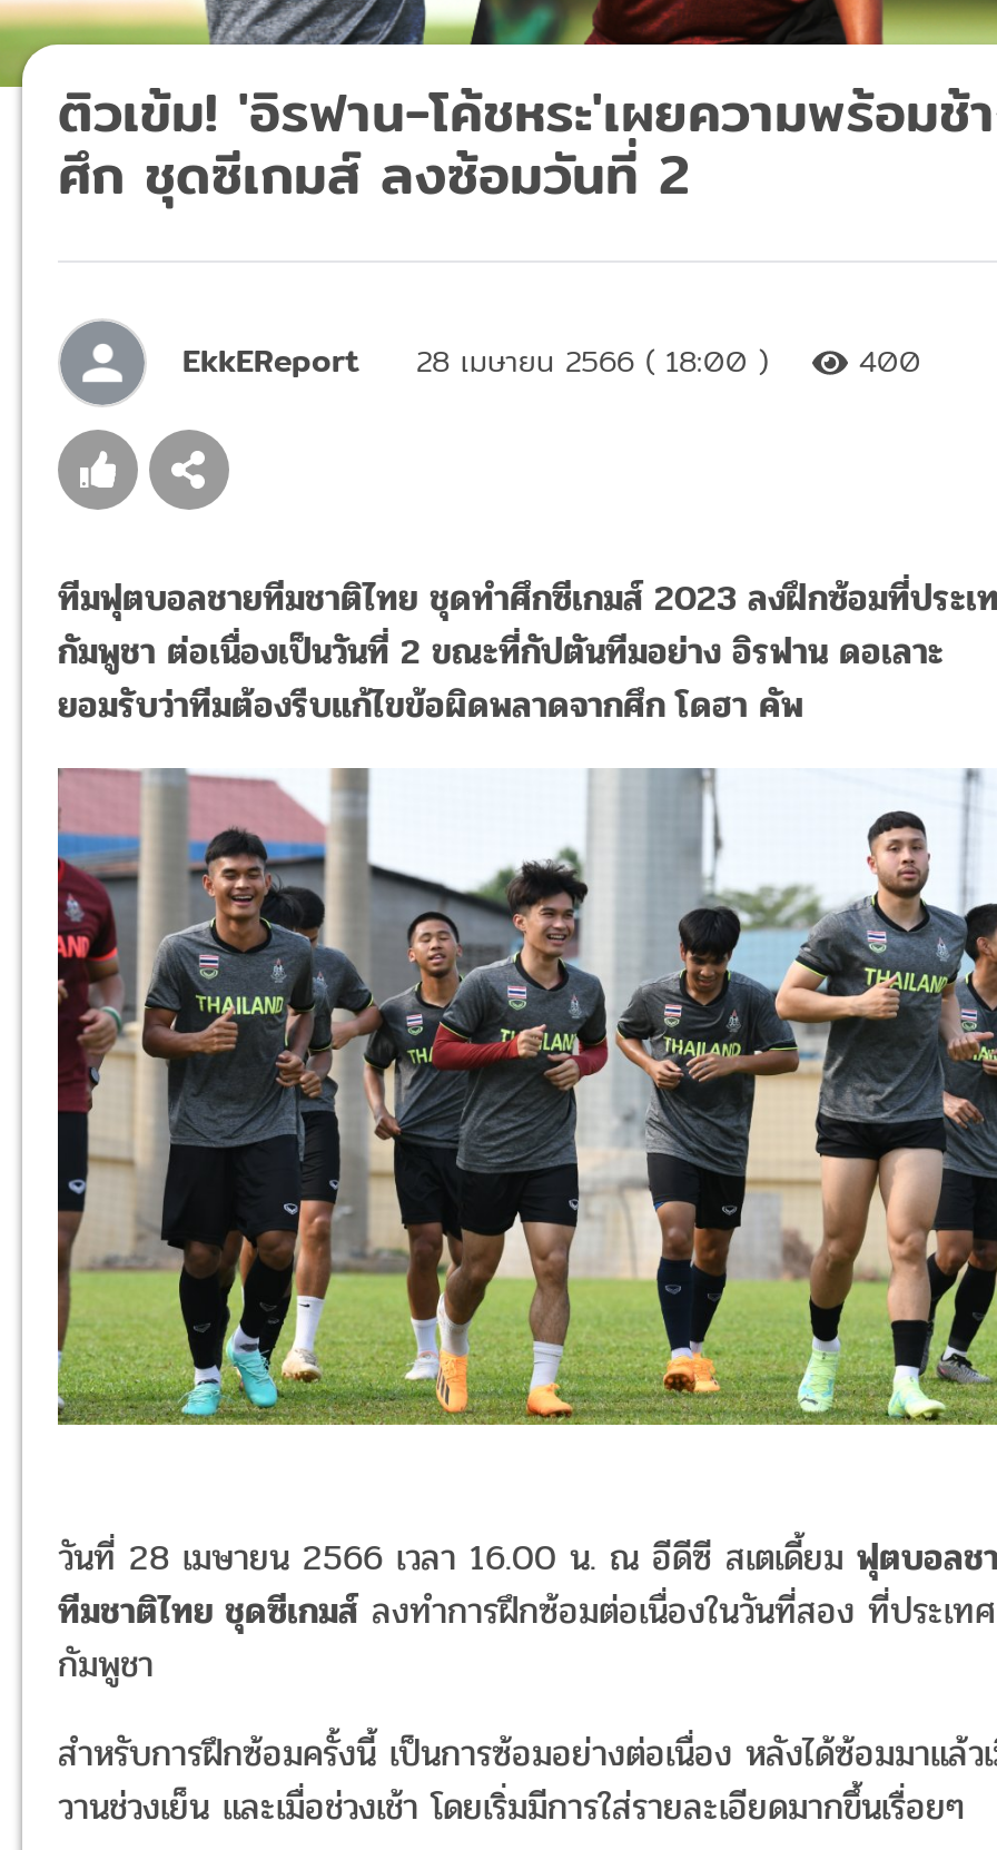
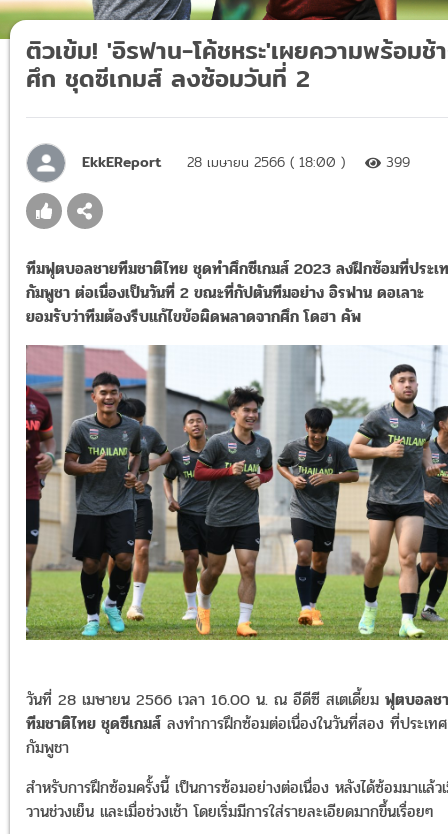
[859,339,921,383] 400 -> [386,152,410,172] 399

